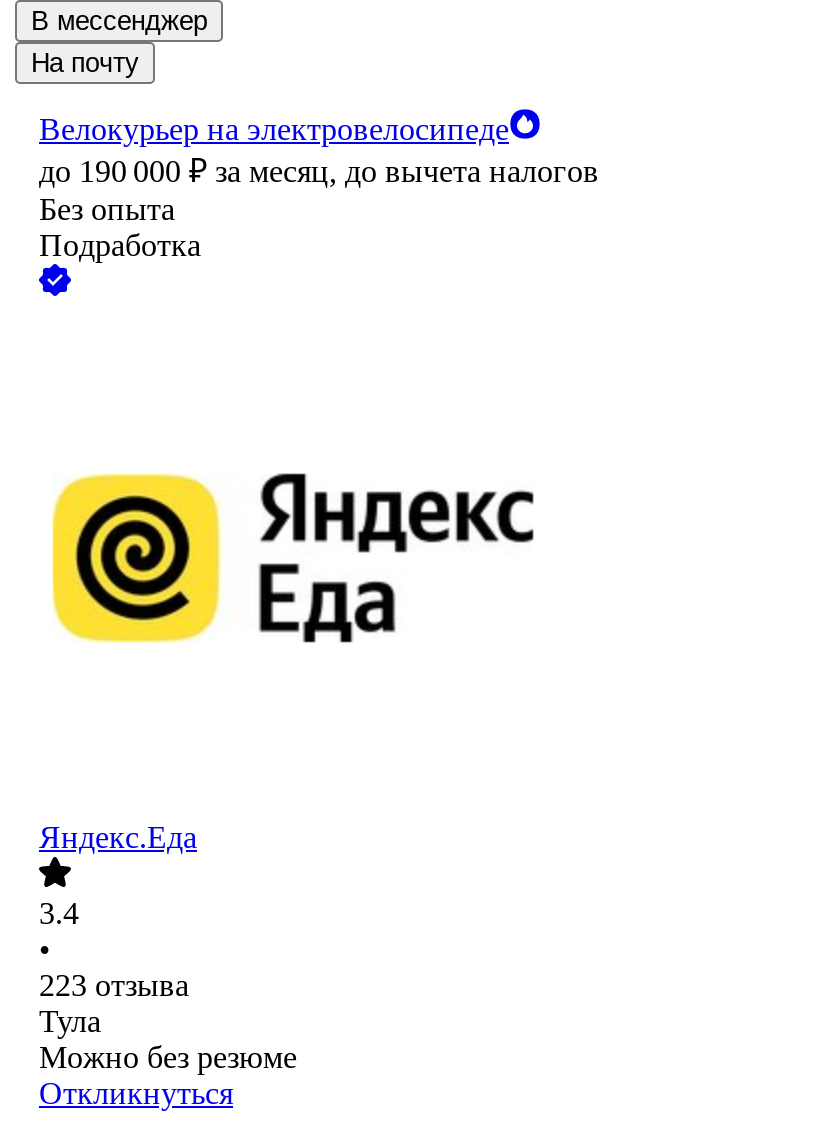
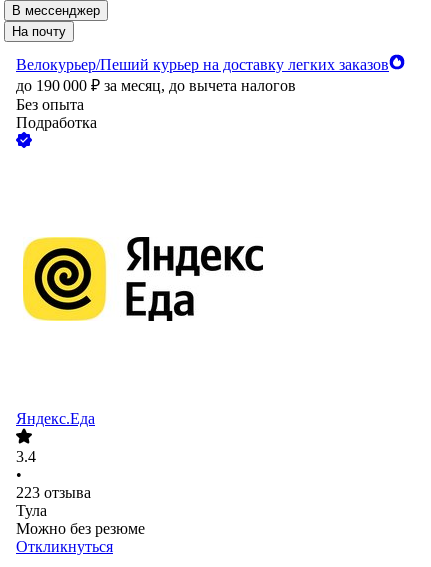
[39,113,509,147] Велокурьер на электровелосипеде -> [16,56,389,73] Велокурьер/Пеший курьер на доставку легких заказов

